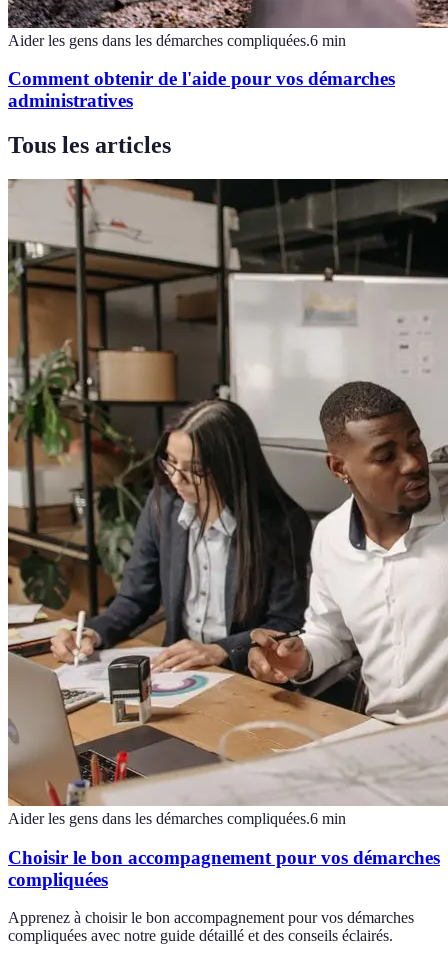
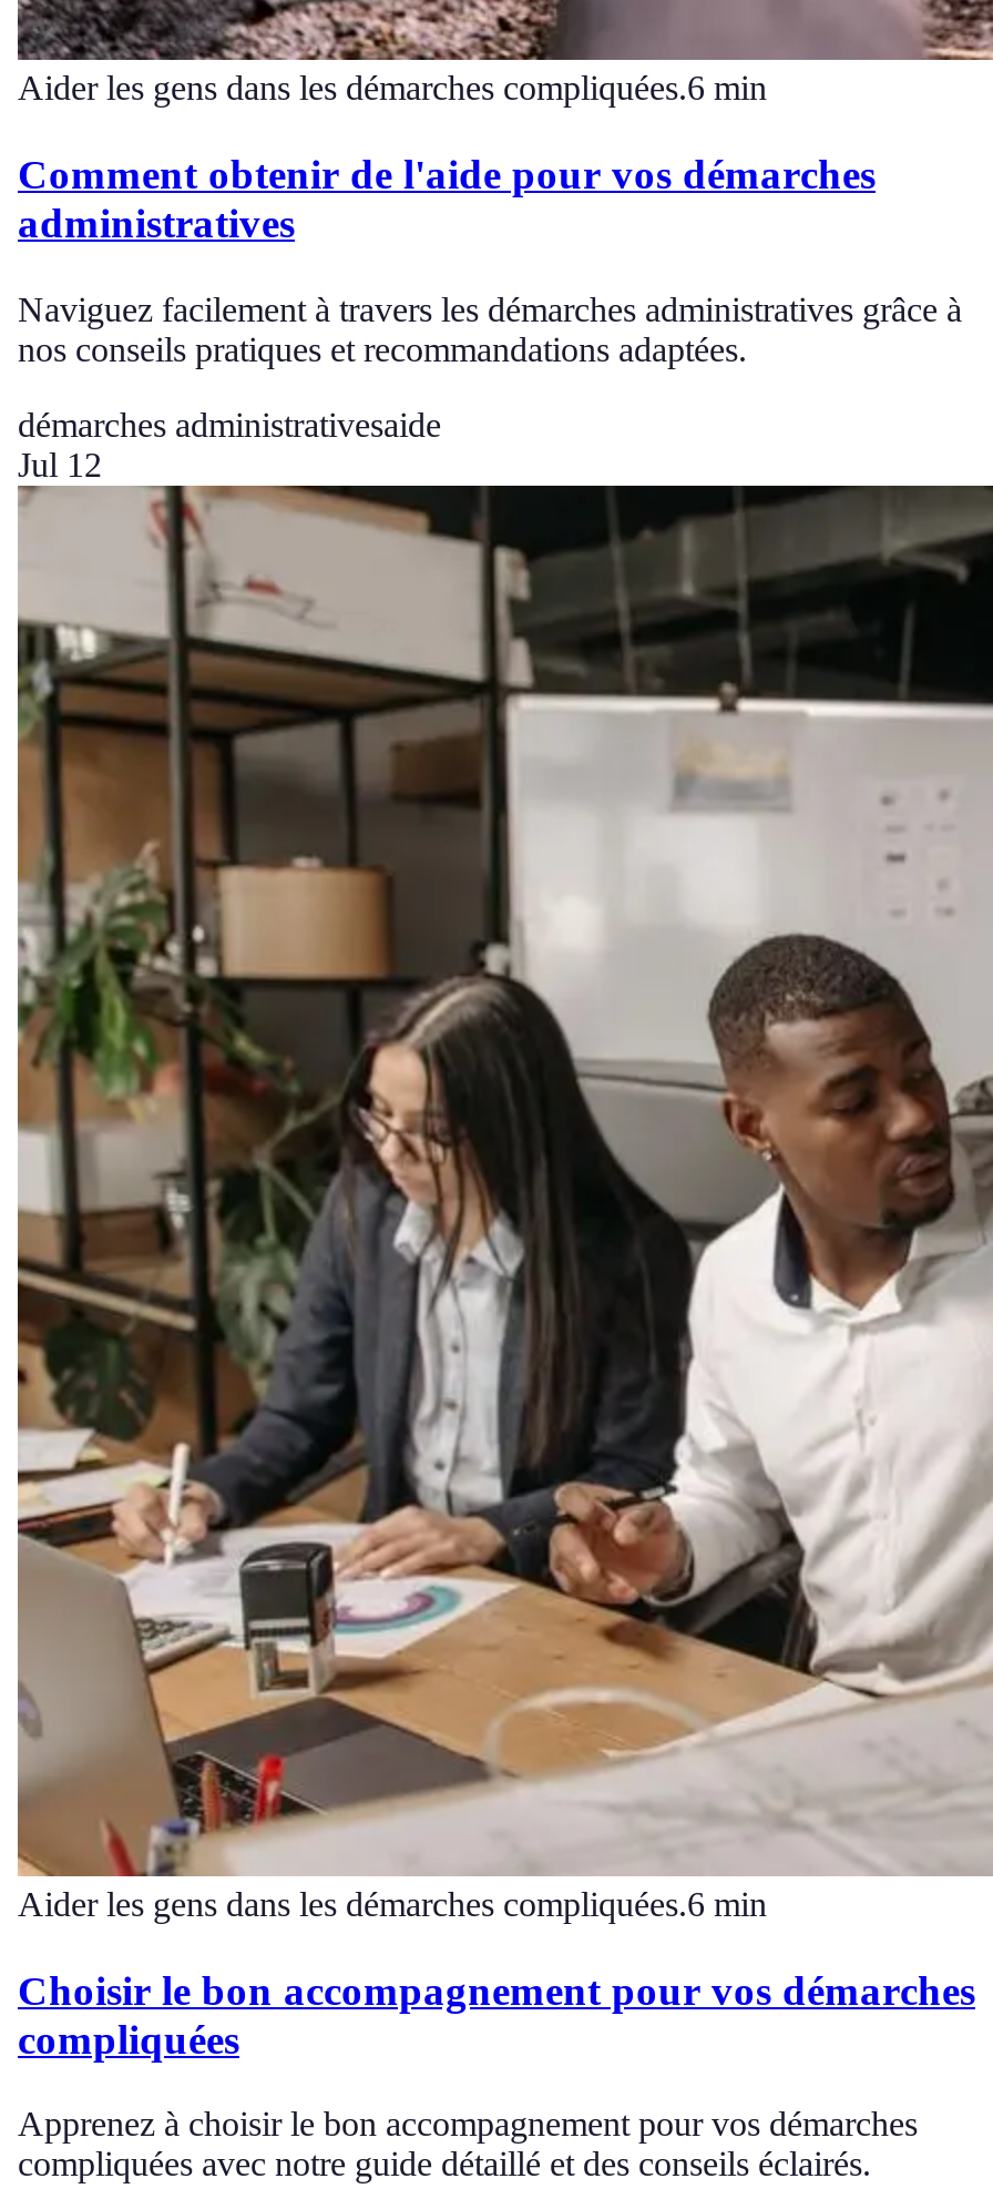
[8,132,171,158] Tous les articles -> [18,290,962,483] Naviguez facilement à travers les démarches administratives grâce à | nos conseils pratiques et recommandations adaptées. | démarches administrativesaide | Jul 12

